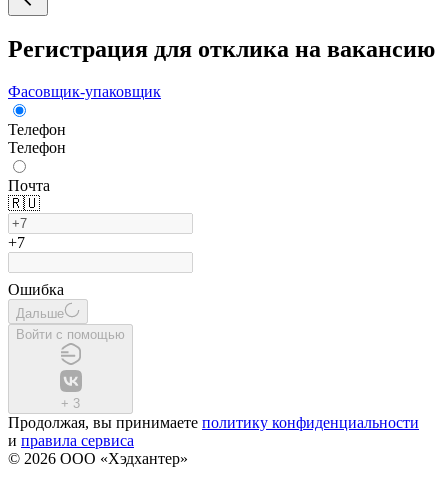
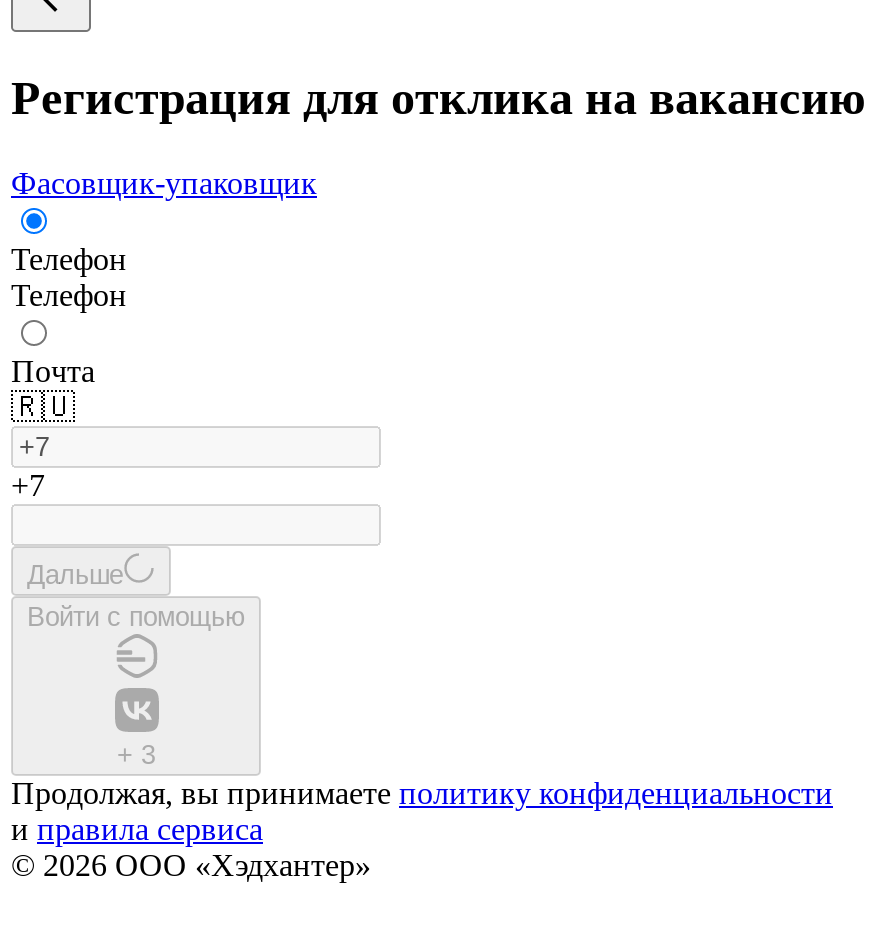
[8,281,64,298] Ошибка -> none

